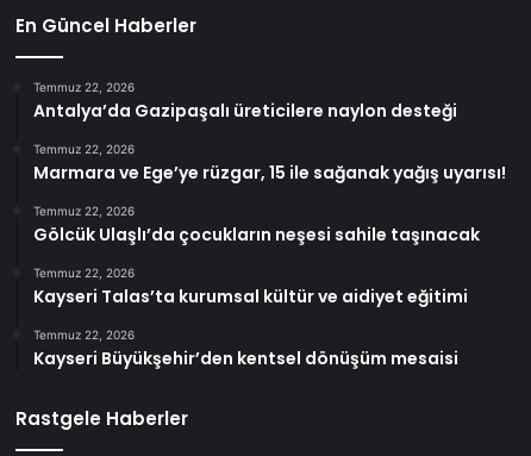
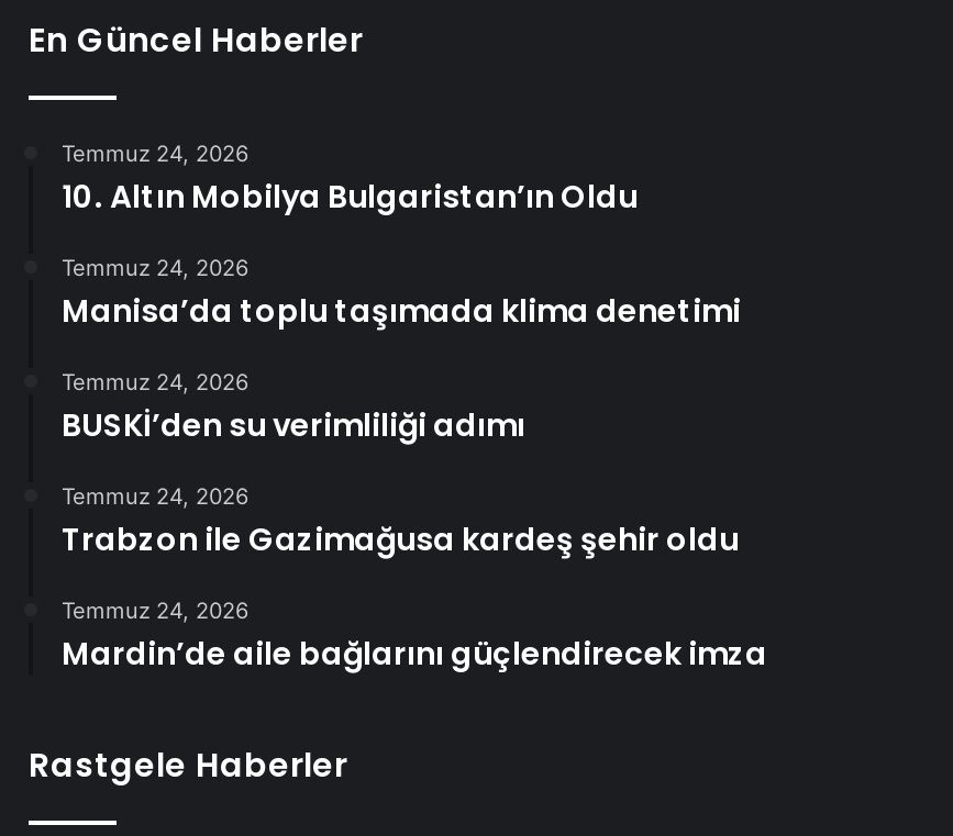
[33,80,457,123] Temmuz 22, 2026 | Antalya’da Gazipaşalı üreticilere naylon desteği -> [62,140,638,219] Temmuz 24, 2026 | 10. Altın Mobilya Bulgaristan’ın Oldu
[33,142,506,185] Temmuz 22, 2026 | Marmara ve Ege’ye rüzgar, 15 ile sağanak yağış uyarısı! -> [62,254,741,333] Temmuz 24, 2026 | Manisa’da toplu taşımada klima denetimi
[33,204,480,247] Temmuz 22, 2026 | Gölcük Ulaşlı’da çocukların neşesi sahile taşınacak -> [62,368,525,447] Temmuz 24, 2026 | BUSKİ’den su verimliliği adımı
[33,266,468,308] Temmuz 22, 2026 | Kayseri Talas’ta kurumsal kültür ve aidiyet eğitimi -> [62,482,739,562] Temmuz 24, 2026 | Trabzon ile Gazimağusa kardeş şehir oldu
[33,328,458,370] Temmuz 22, 2026 | Kayseri Büyükşehir’den kentsel dönüşüm mesaisi -> [62,597,767,676] Temmuz 24, 2026 | Mardin’de aile bağlarını güçlendirecek imza

